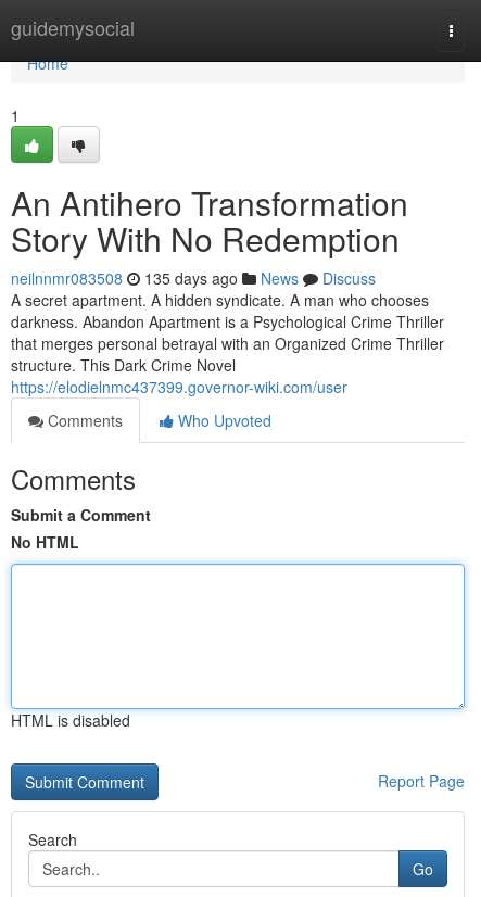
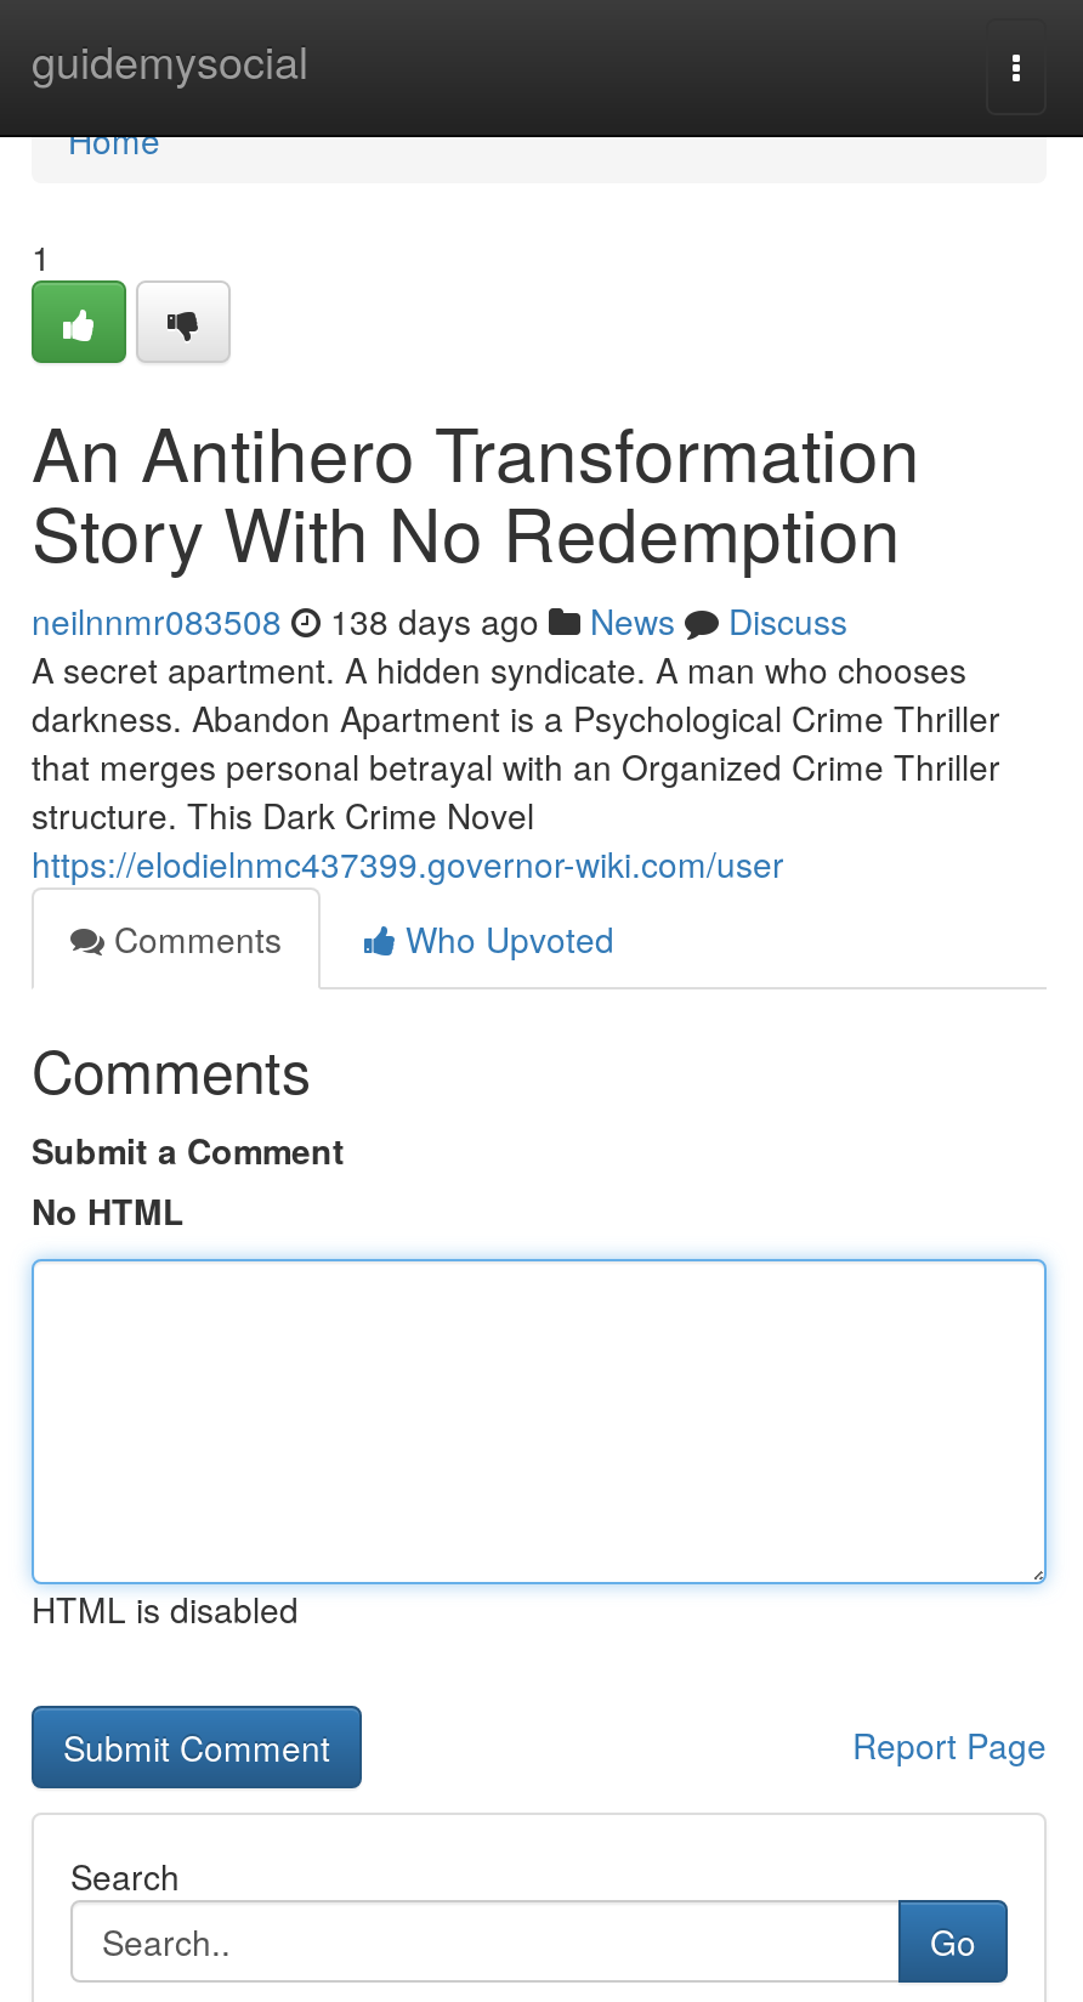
[11,267,376,289] neilnnmr083508 135 days ago News Discuss -> [32,596,847,645] neilnnmr083508 138 days ago News Discuss

